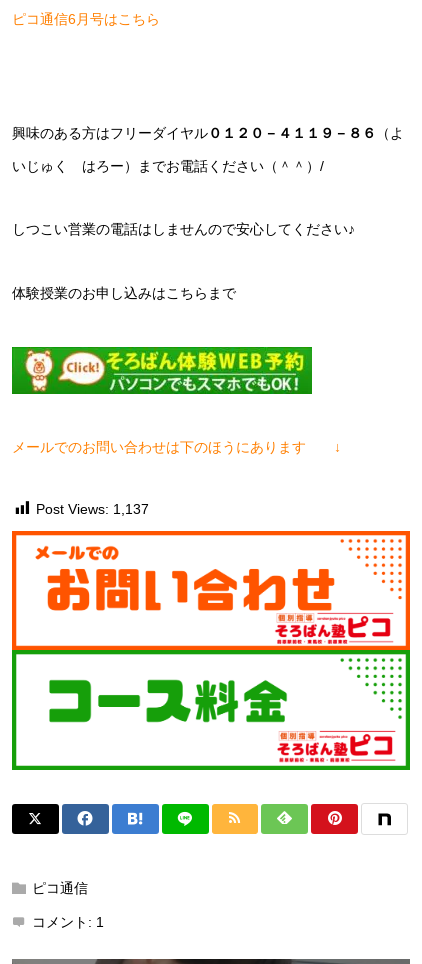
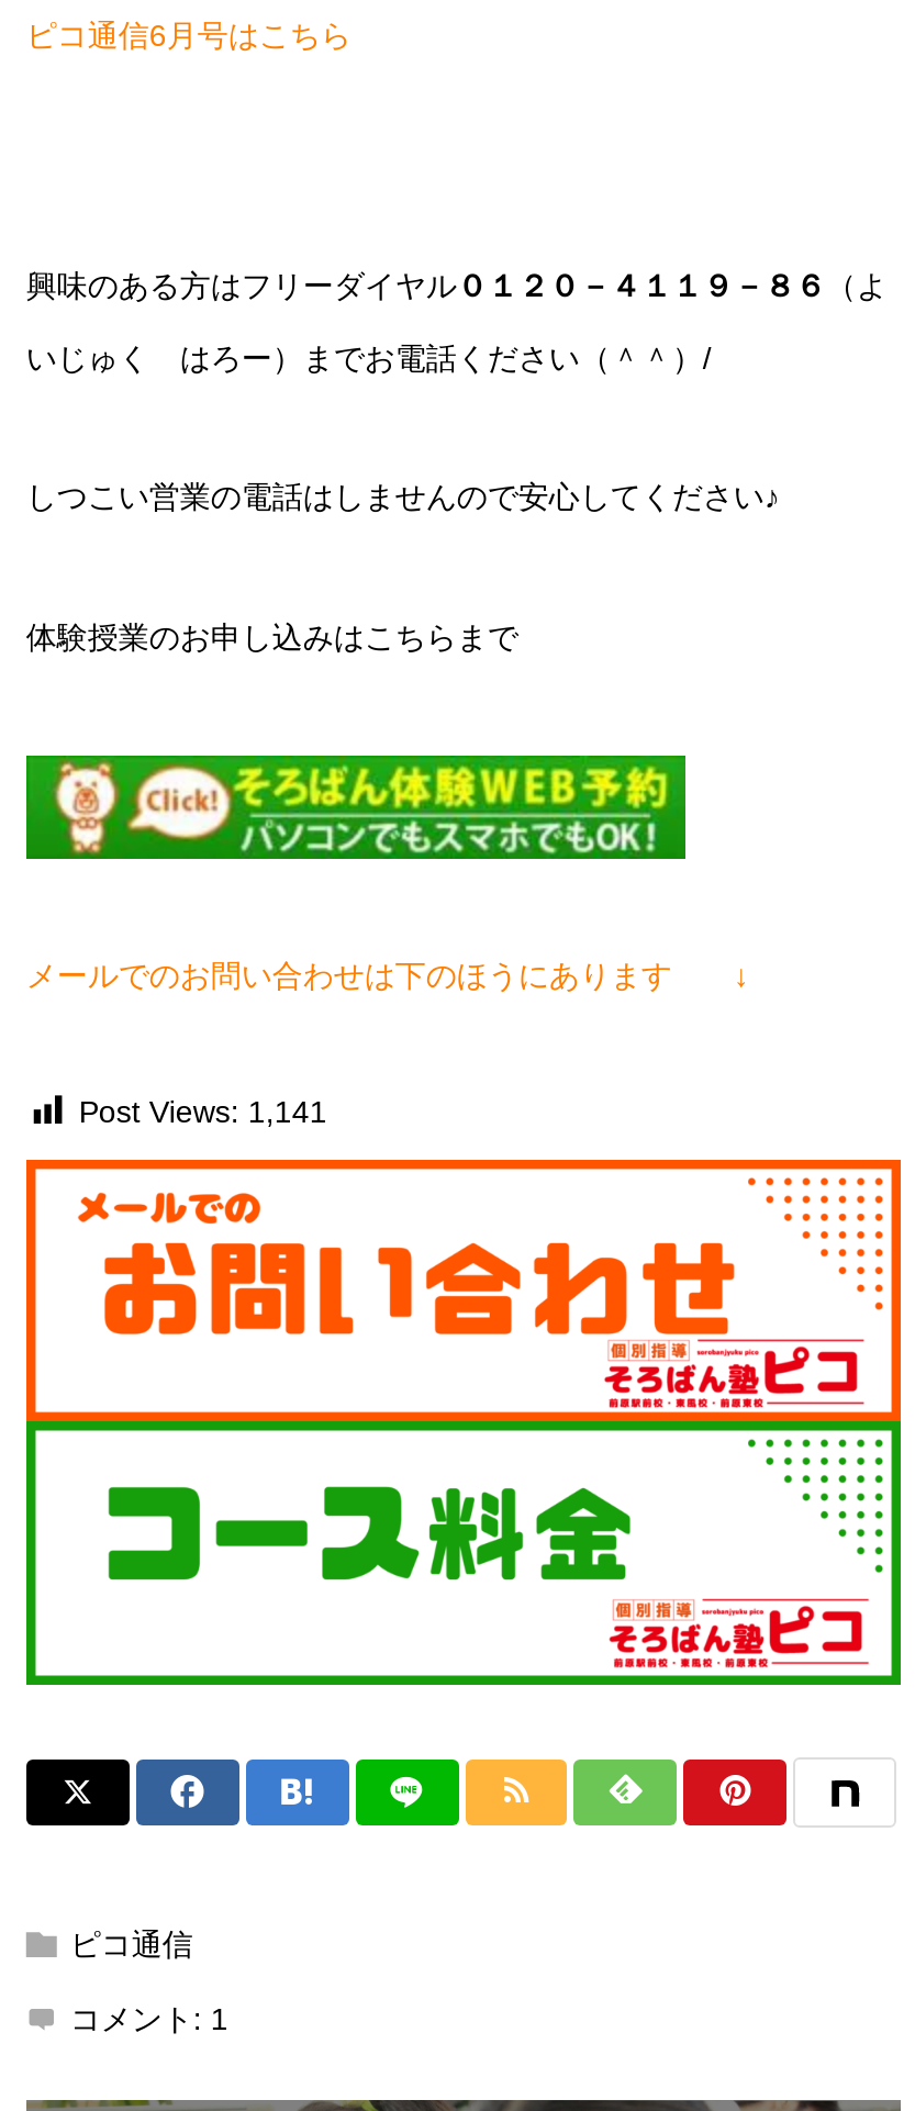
[36,501,149,517] Post Views: 1,137 -> [79,1094,327,1129] Post Views: 1,141

